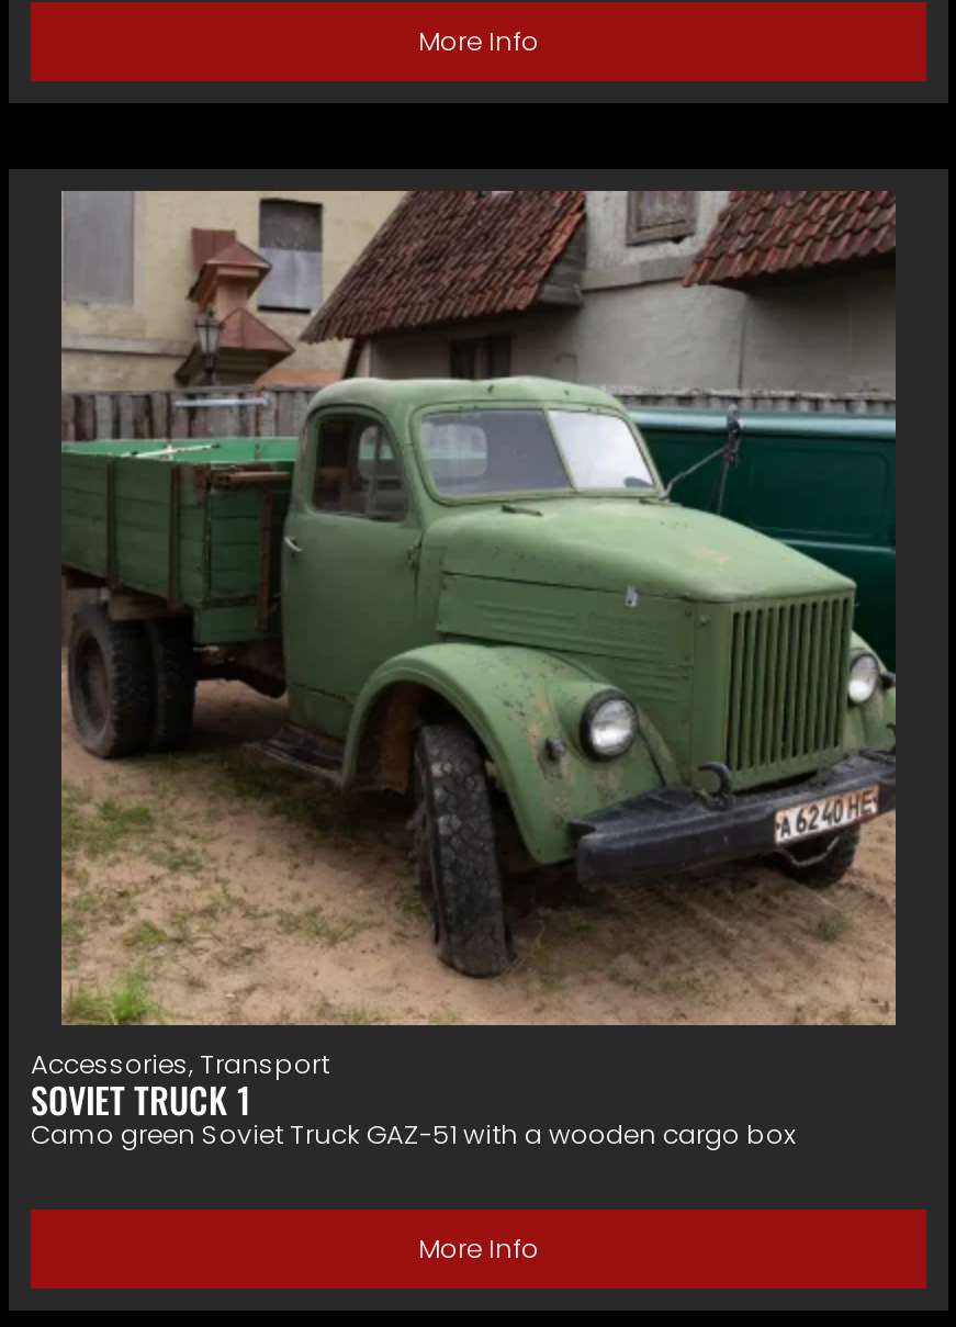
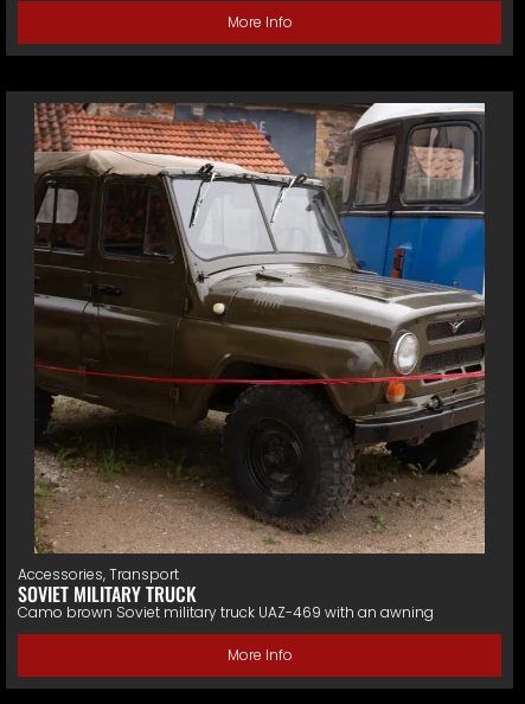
[31,189,898,1153] [image] | SOVIET TRUCK 1 | Camo green Soviet Truck GAZ-51 with a wooden cargo box -> [18,102,486,623] [image] | SOVIET MILITARY TRUCK | Camo brown Soviet military truck UAZ-469 with an awning

